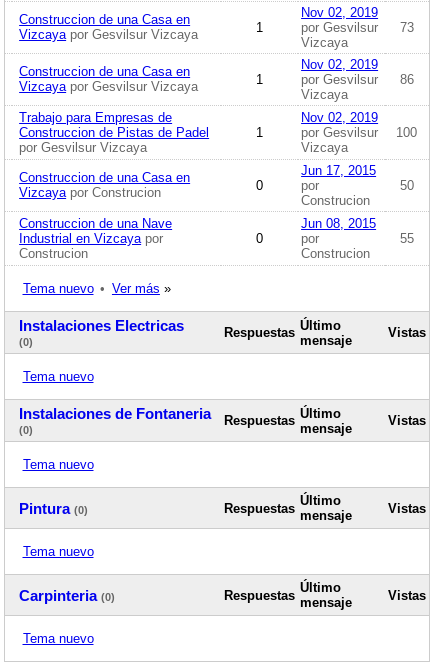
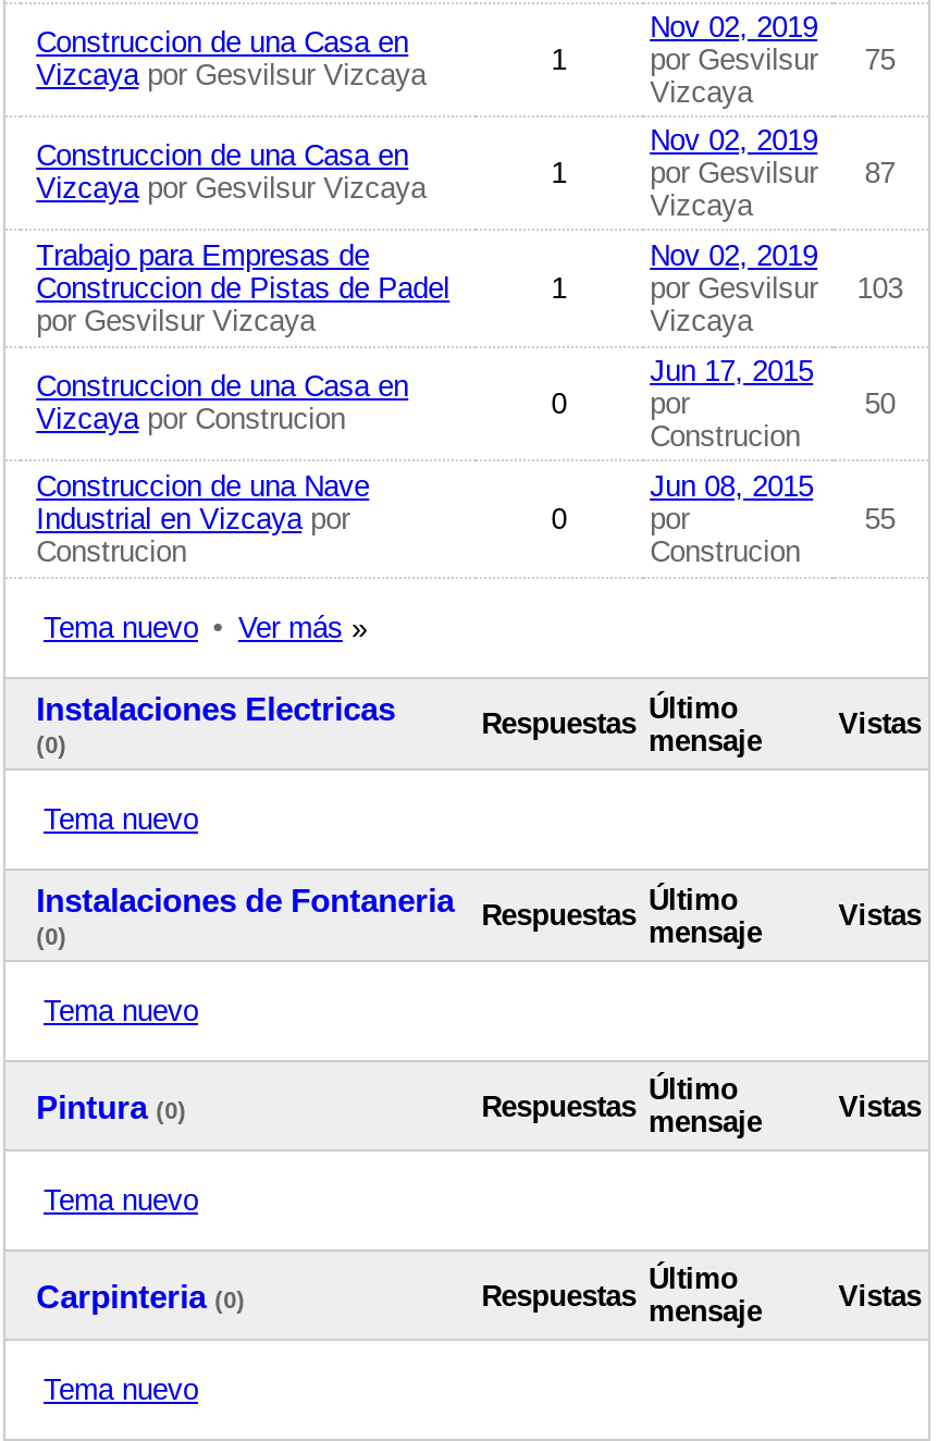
[301,20,414,35] por Gesvilsur 73 -> [650,44,895,77] por Gesvilsur 75
[301,72,414,87] por Gesvilsur 86 -> [650,158,895,190] por Gesvilsur 87
[301,125,417,140] por Gesvilsur 100 -> [650,273,903,306] por Gesvilsur 103

